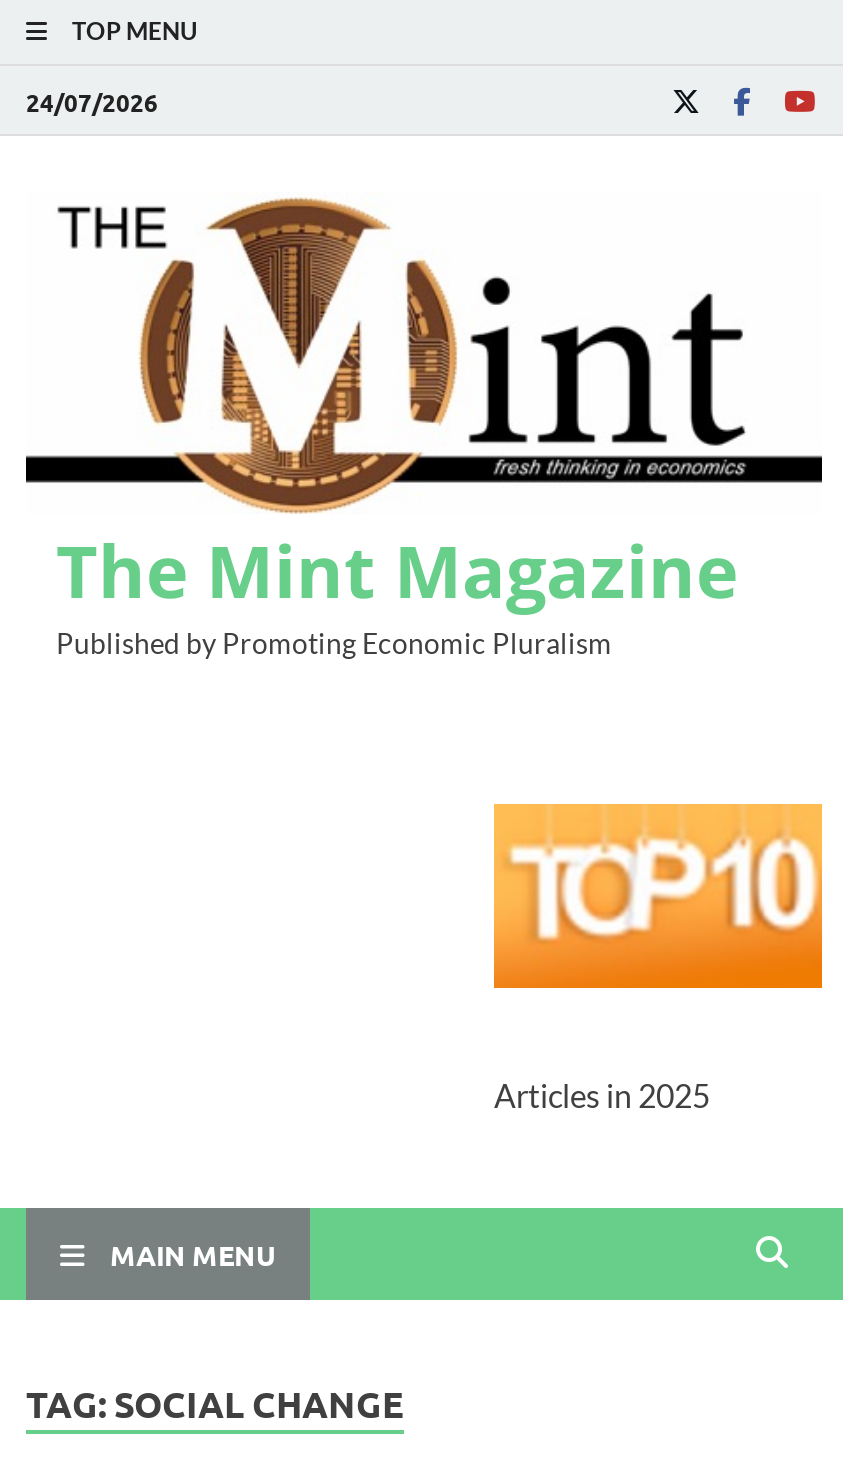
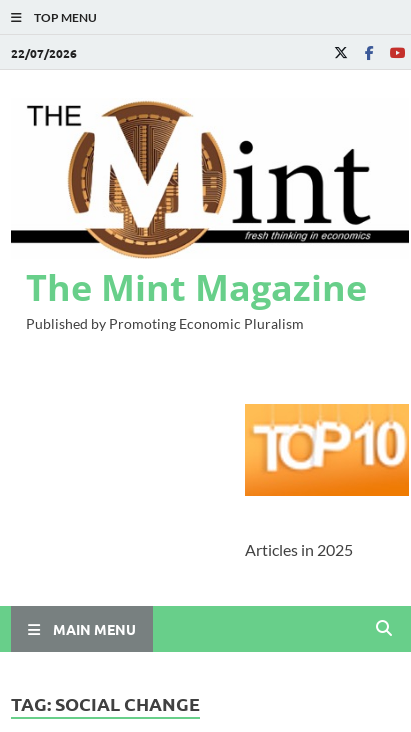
[26,85,158,117] 24/07/2026 -> [11,44,77,60] 22/07/2026

